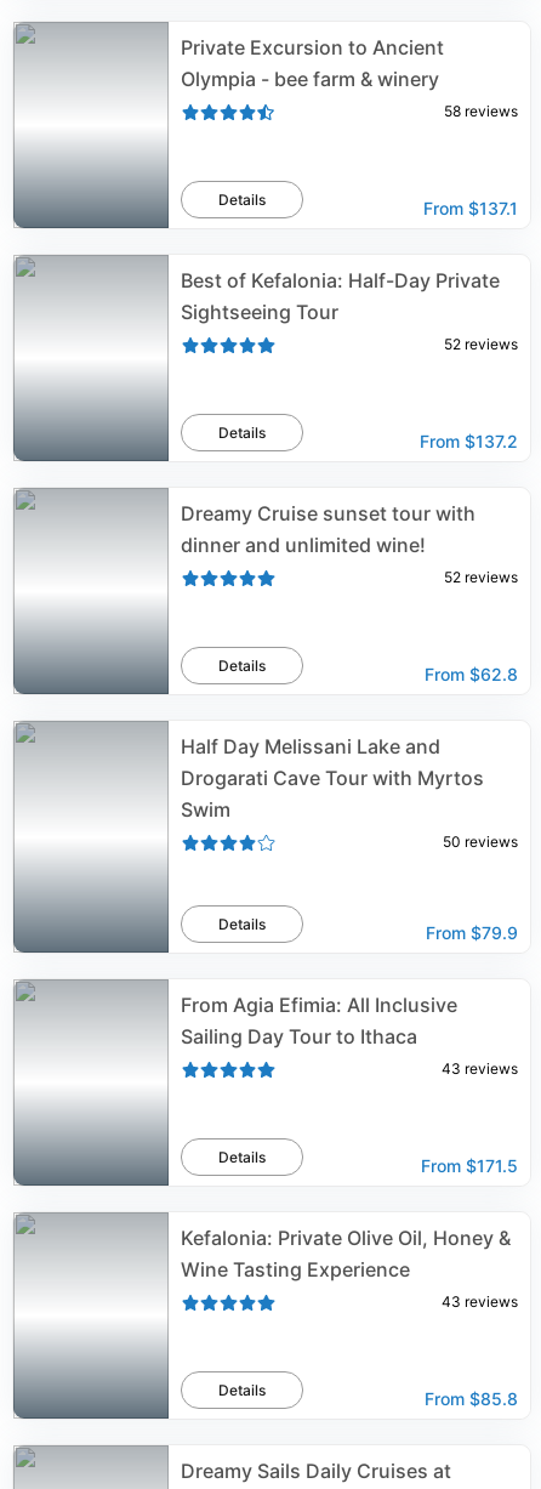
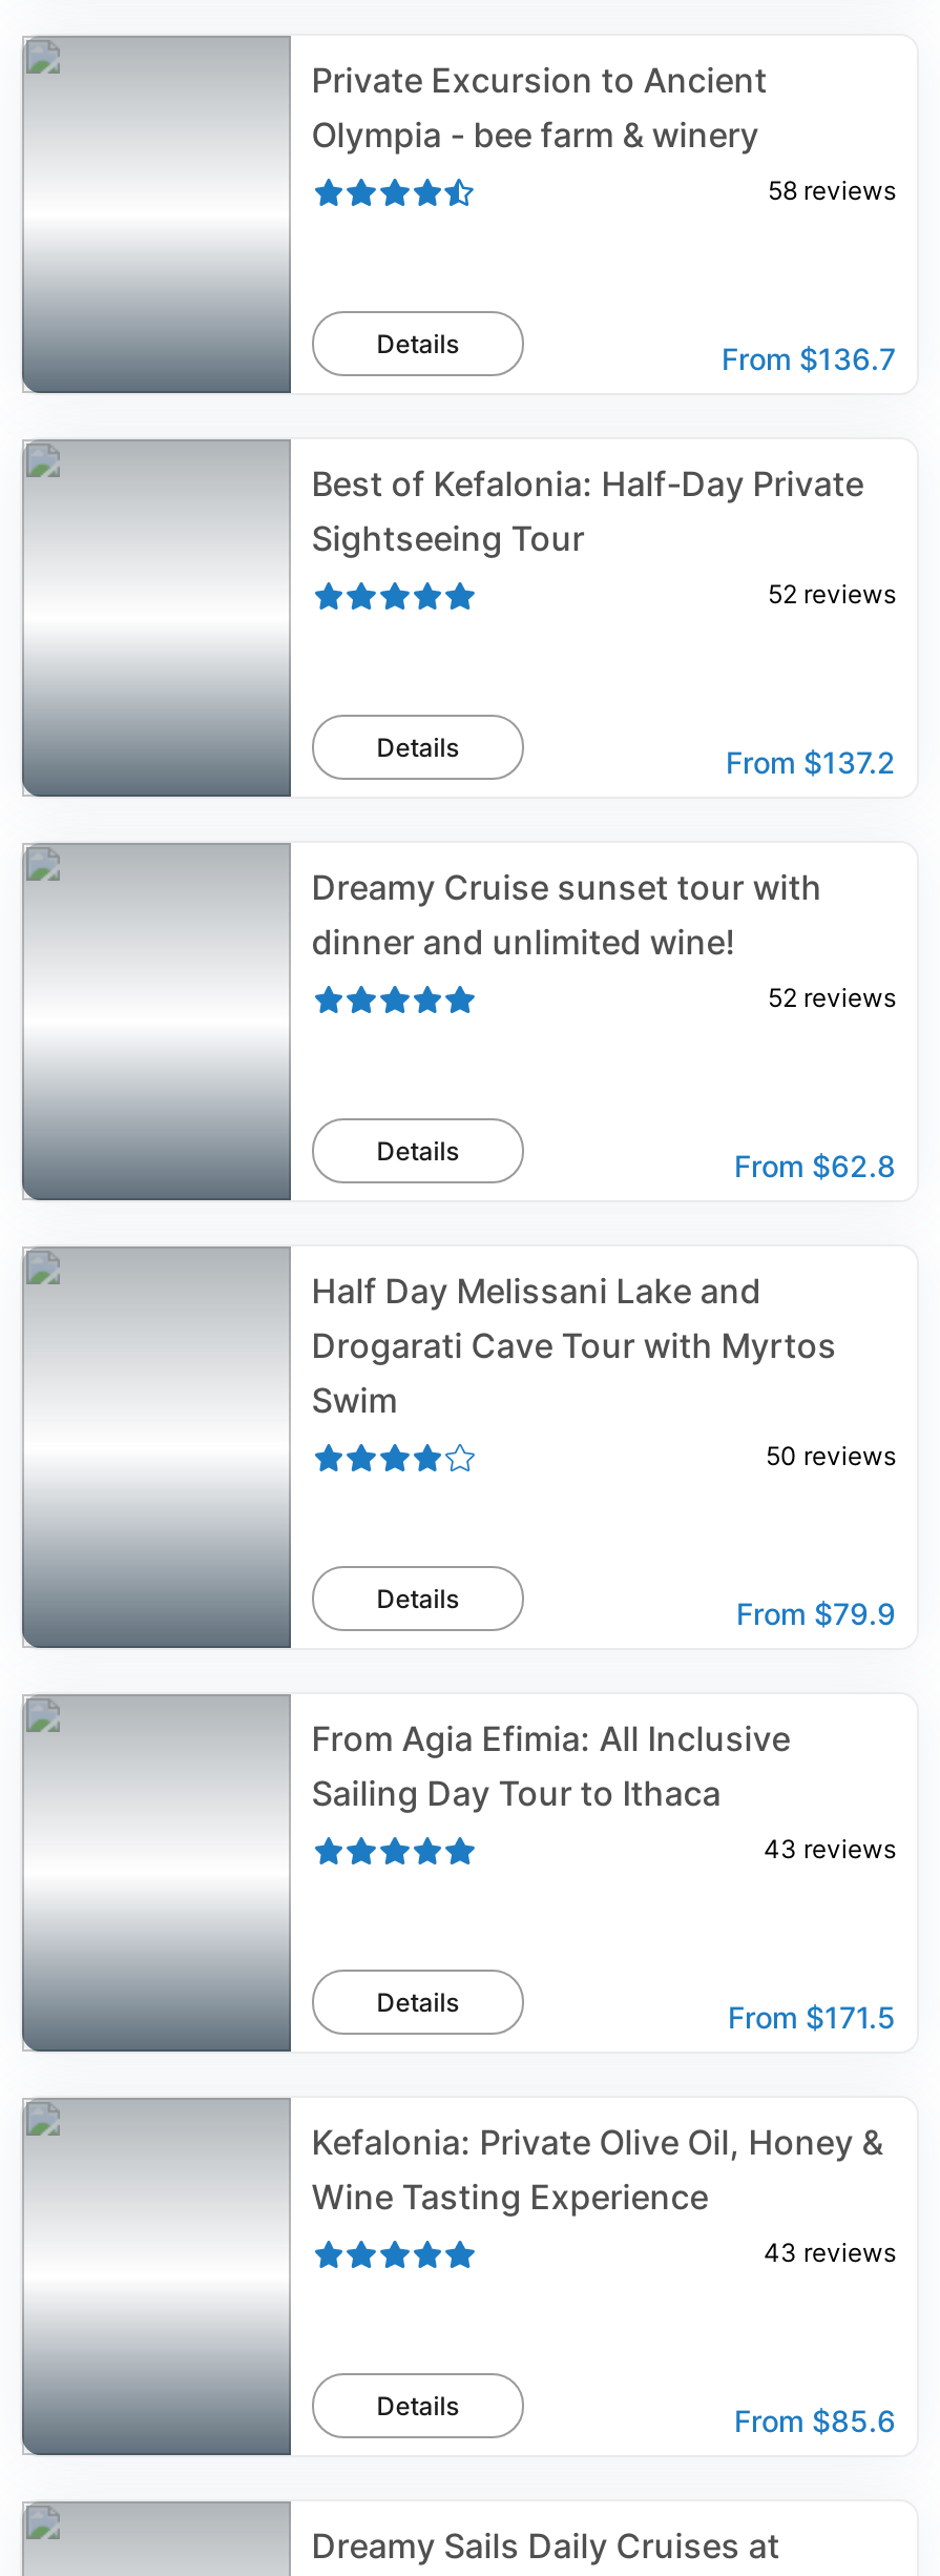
[423,198,518,218] From $137.1 -> [722,341,896,376] From $136.7
[425,1388,518,1409] From $85.8 -> [734,2403,896,2438] From $85.6

